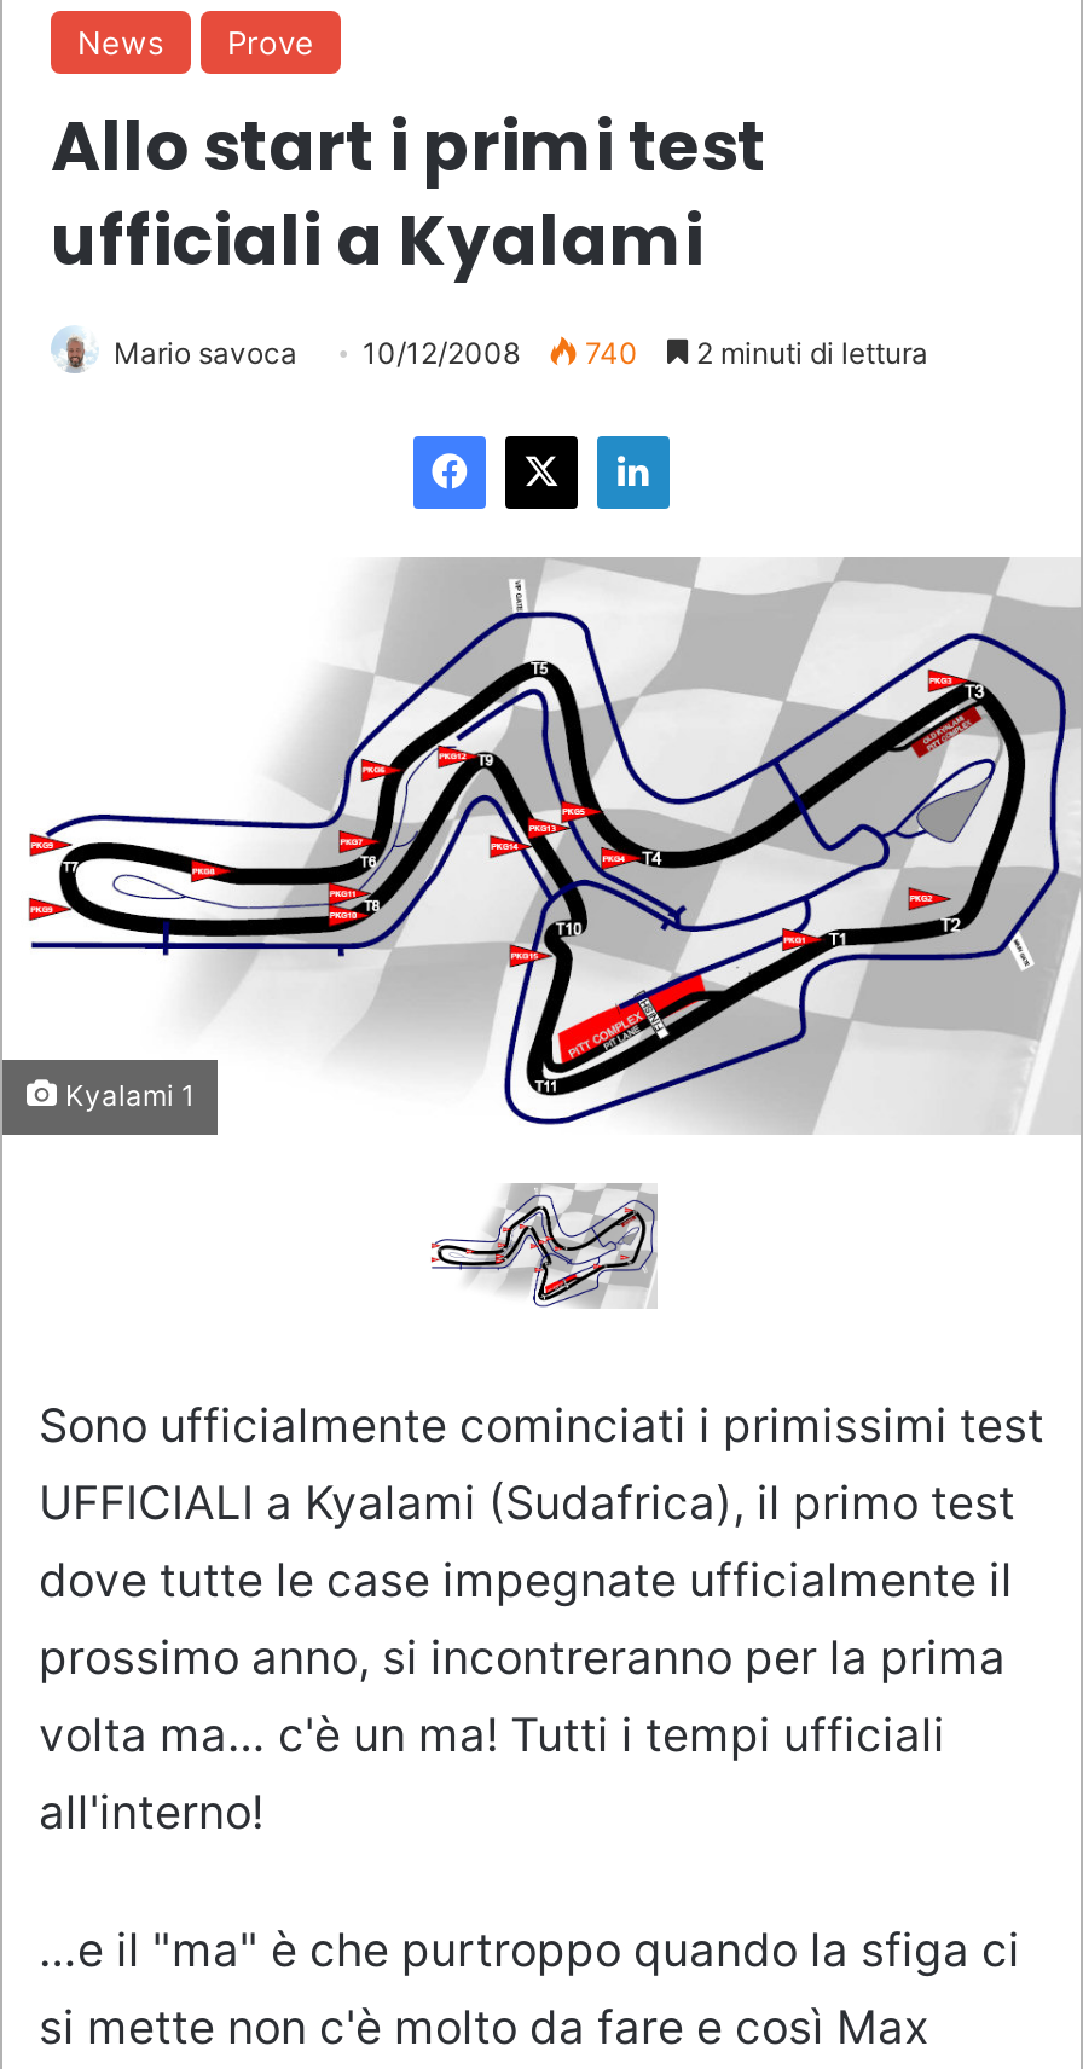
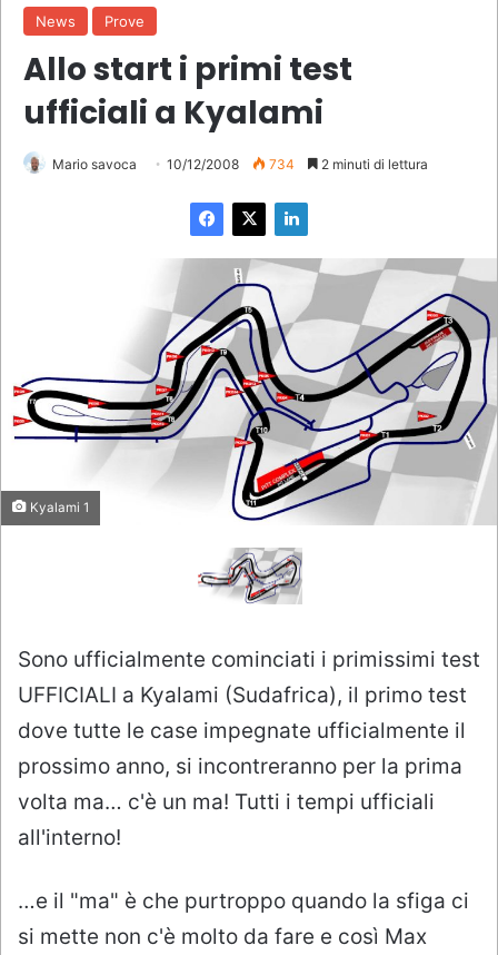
[114,335,928,371] Mario savoca 10/12/2008 740 2 minuti di lettura -> [52,156,428,172] Mario savoca 10/12/2008 734 2 minuti di lettura

